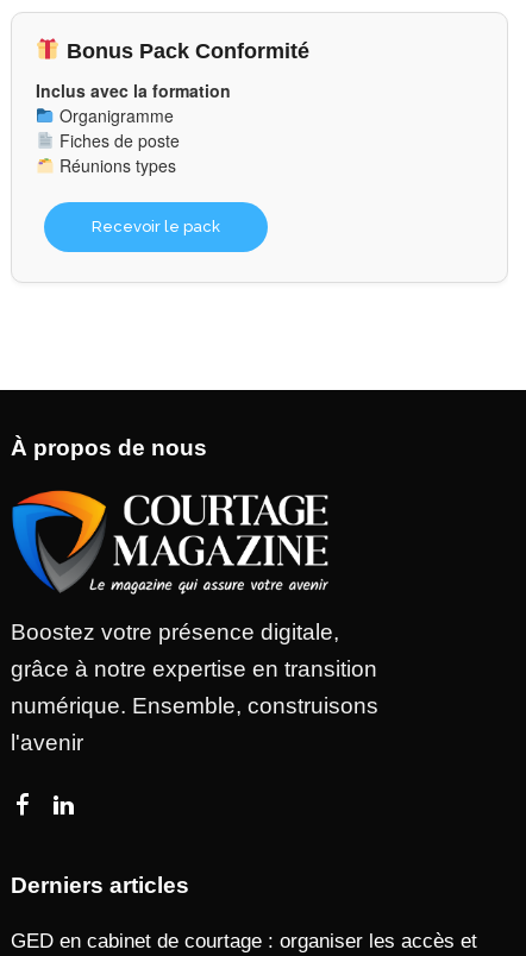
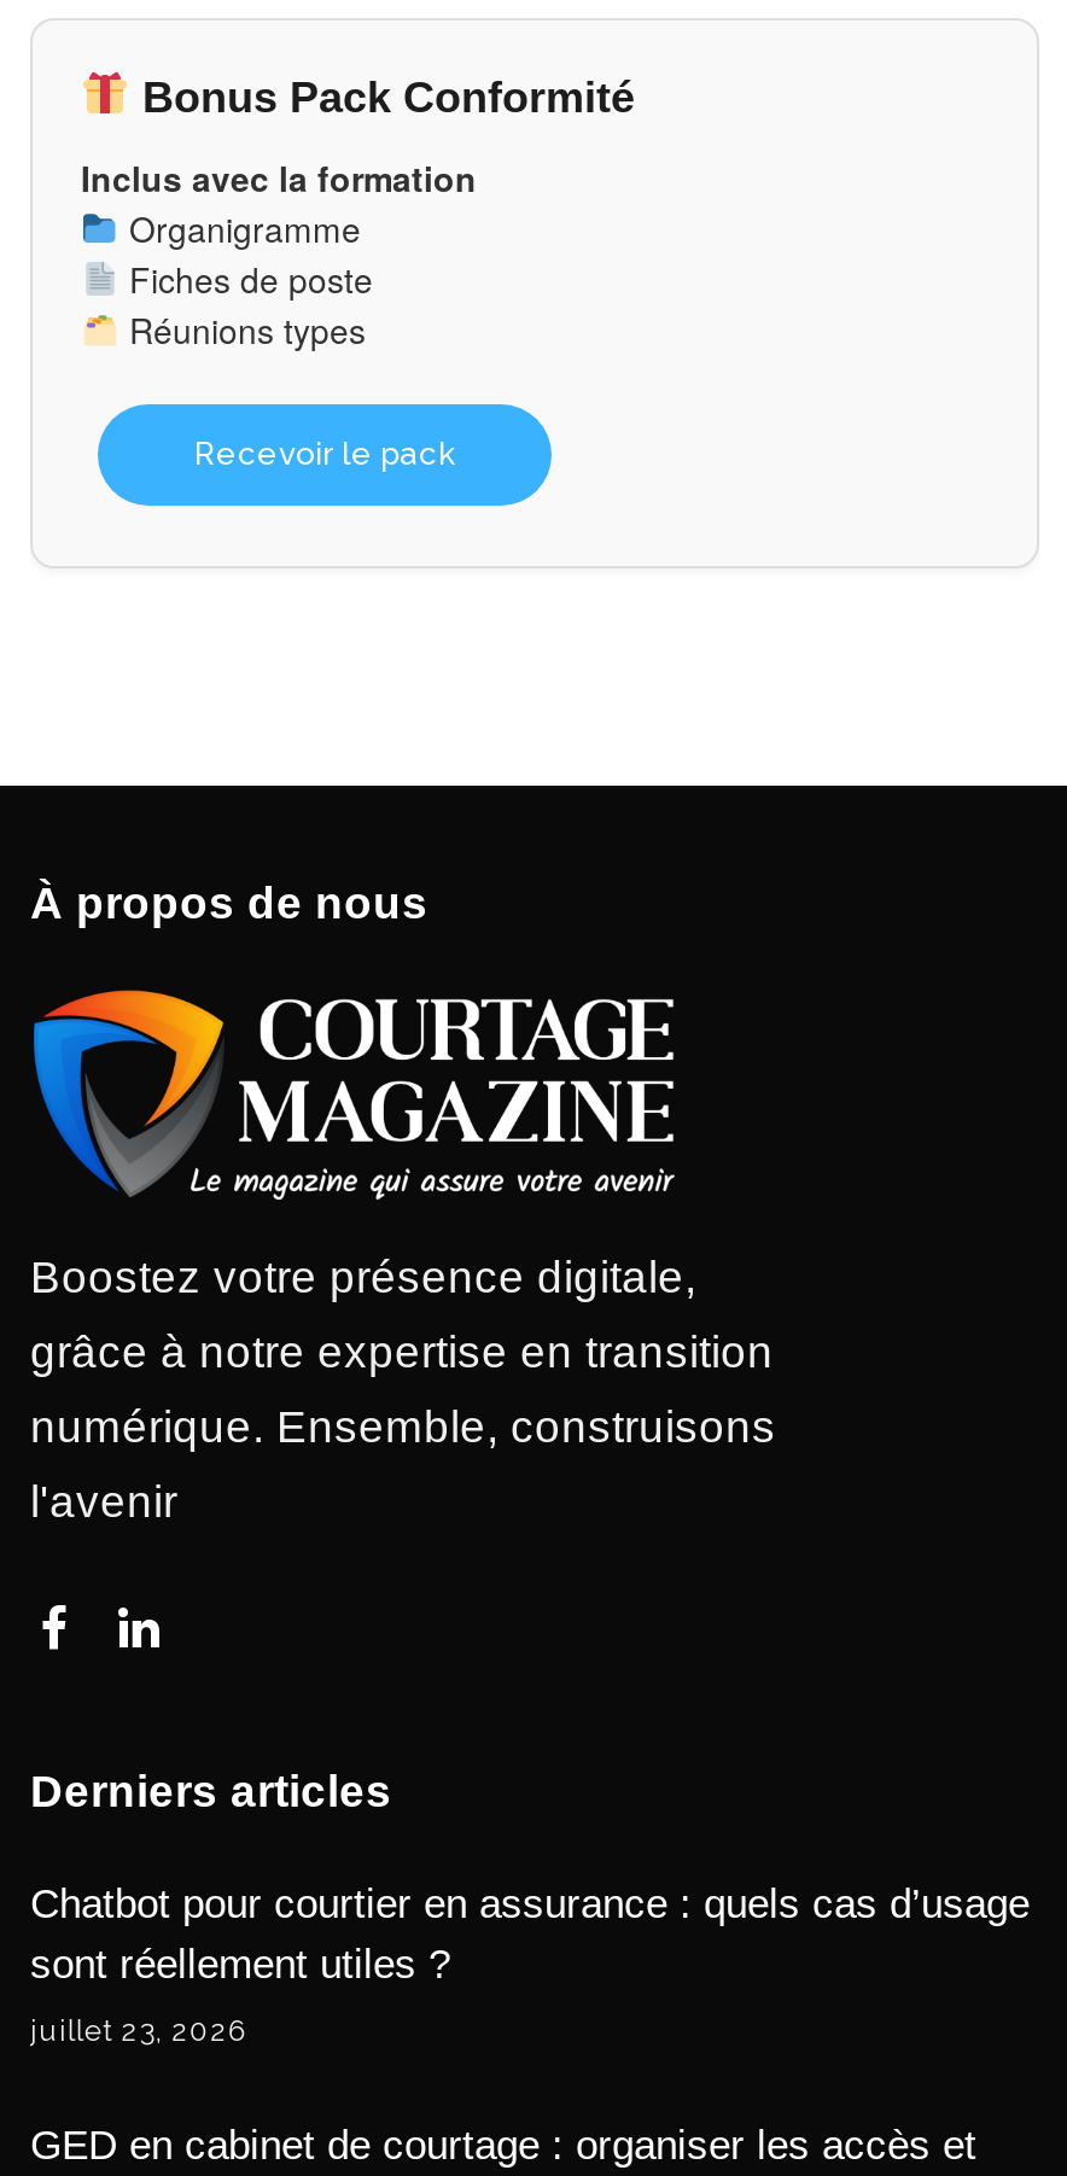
none -> [30,1881,1030,2047] Chatbot pour courtier en assurance : quels cas d’usage | sont réellement utiles ? | juillet 23, 2026

